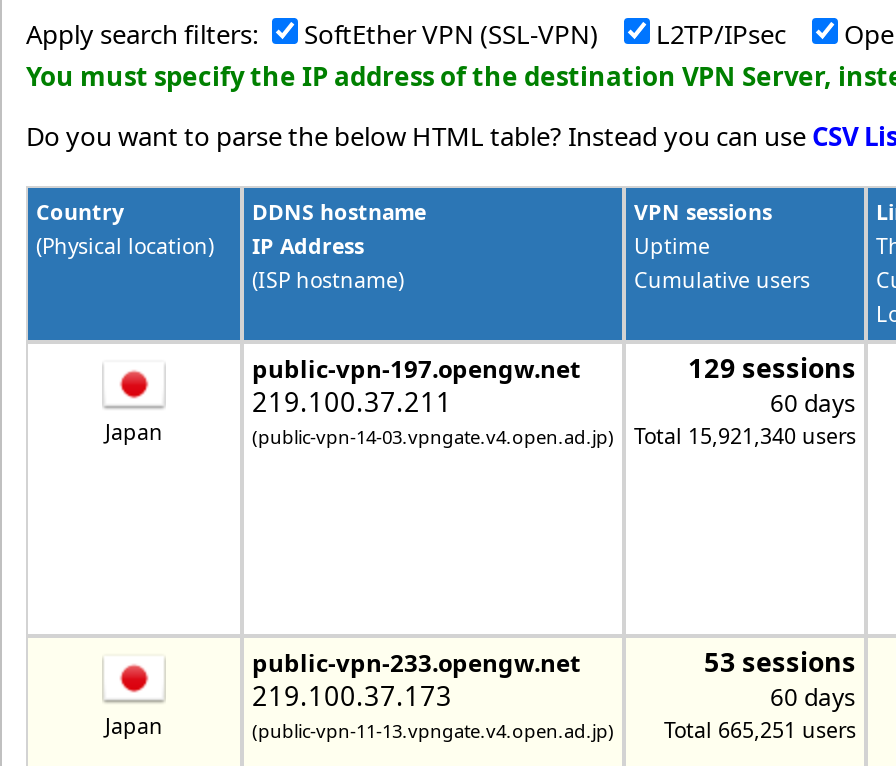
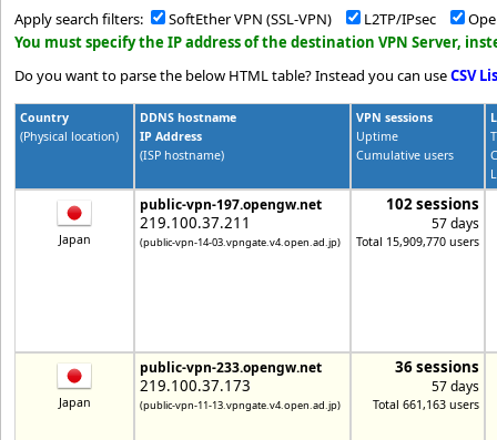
[688,350,856,386] 129 sessions -> [386,194,479,214] 102 sessions
[770,386,856,420] 60 days -> [432,214,479,233] 57 days
[252,422,856,450] (public-vpn-14-03.vpngate.v4.open.ad.jp) Total 15,921,340 users -> [140,234,479,249] (public-vpn-14-03.vpngate.v4.open.ad.jp) Total 15,909,770 users
[704,644,856,680] 53 sessions -> [395,357,479,377] 36 sessions
[770,680,856,714] 60 days -> [432,377,479,396] 57 days
[664,716,856,744] Total 665,251 users -> [373,397,479,412] Total 661,163 users

